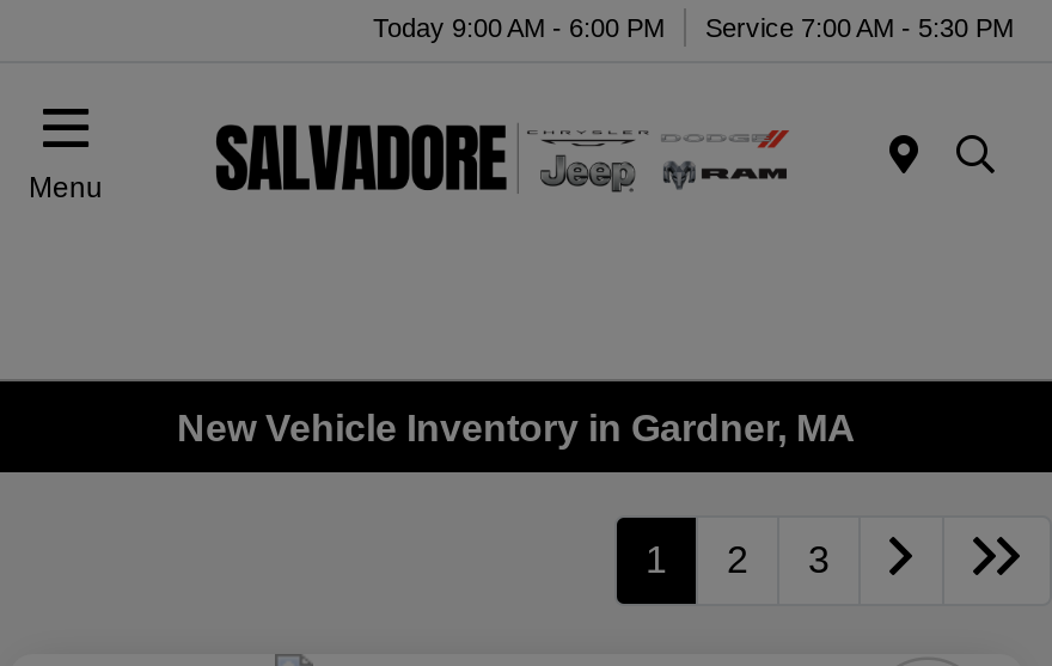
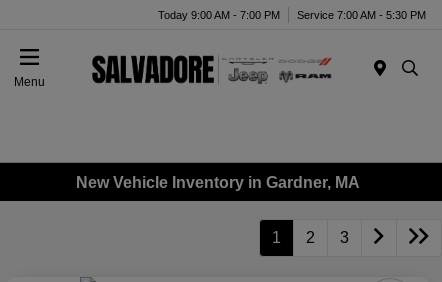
[373,12,1014,41] Today 9:00 AM - 6:00 PM Service 7:00 AM - 5:30 PM -> [158,8,426,20] Today 9:00 AM - 7:00 PM Service 7:00 AM - 5:30 PM

